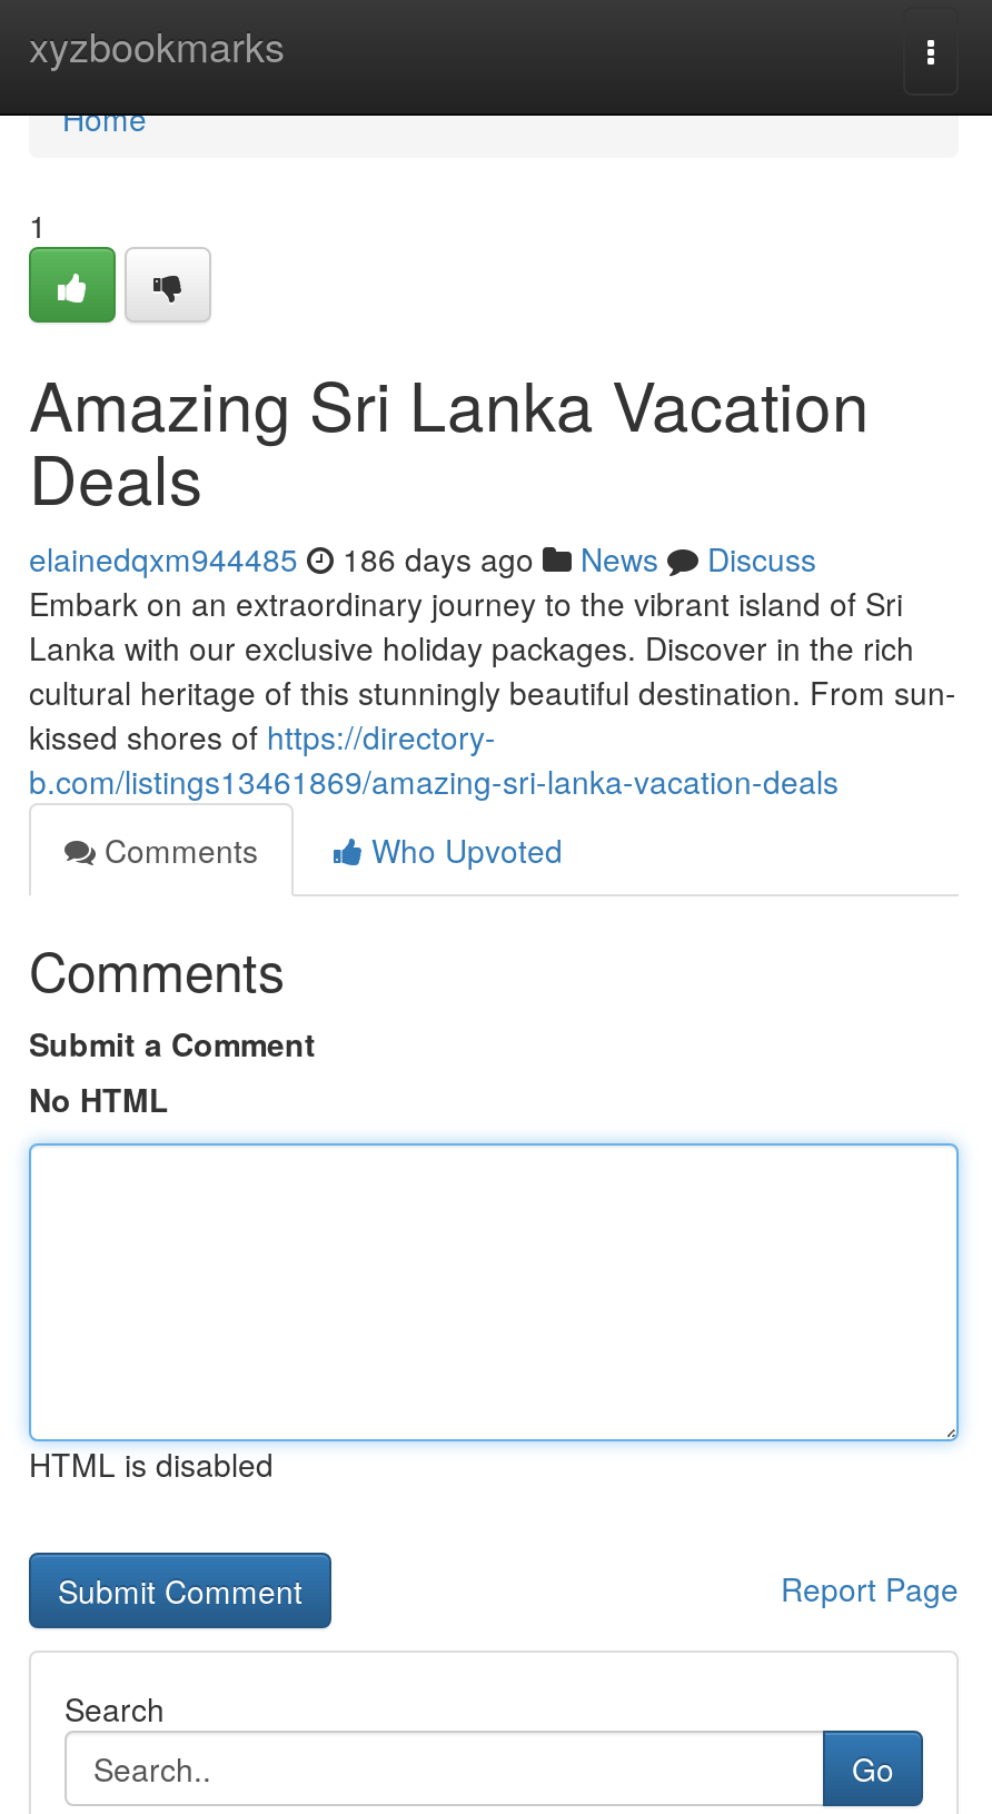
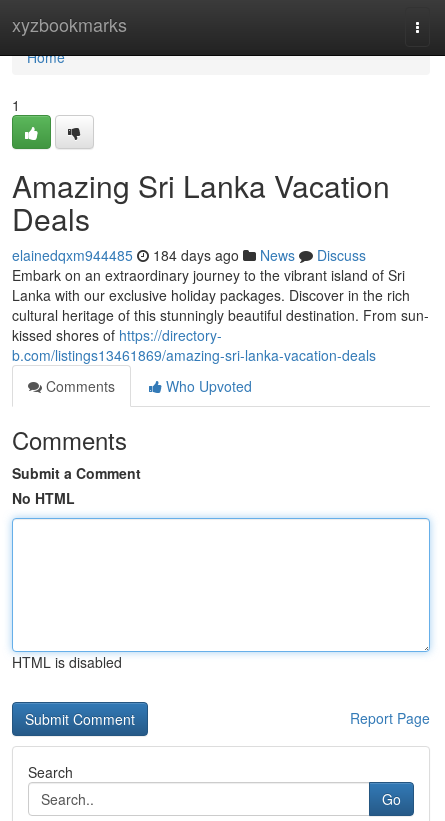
[29,536,816,581] elainedqxm944485 186 days ago News Discuss -> [12,245,366,265] elainedqxm944485 184 days ago News Discuss

